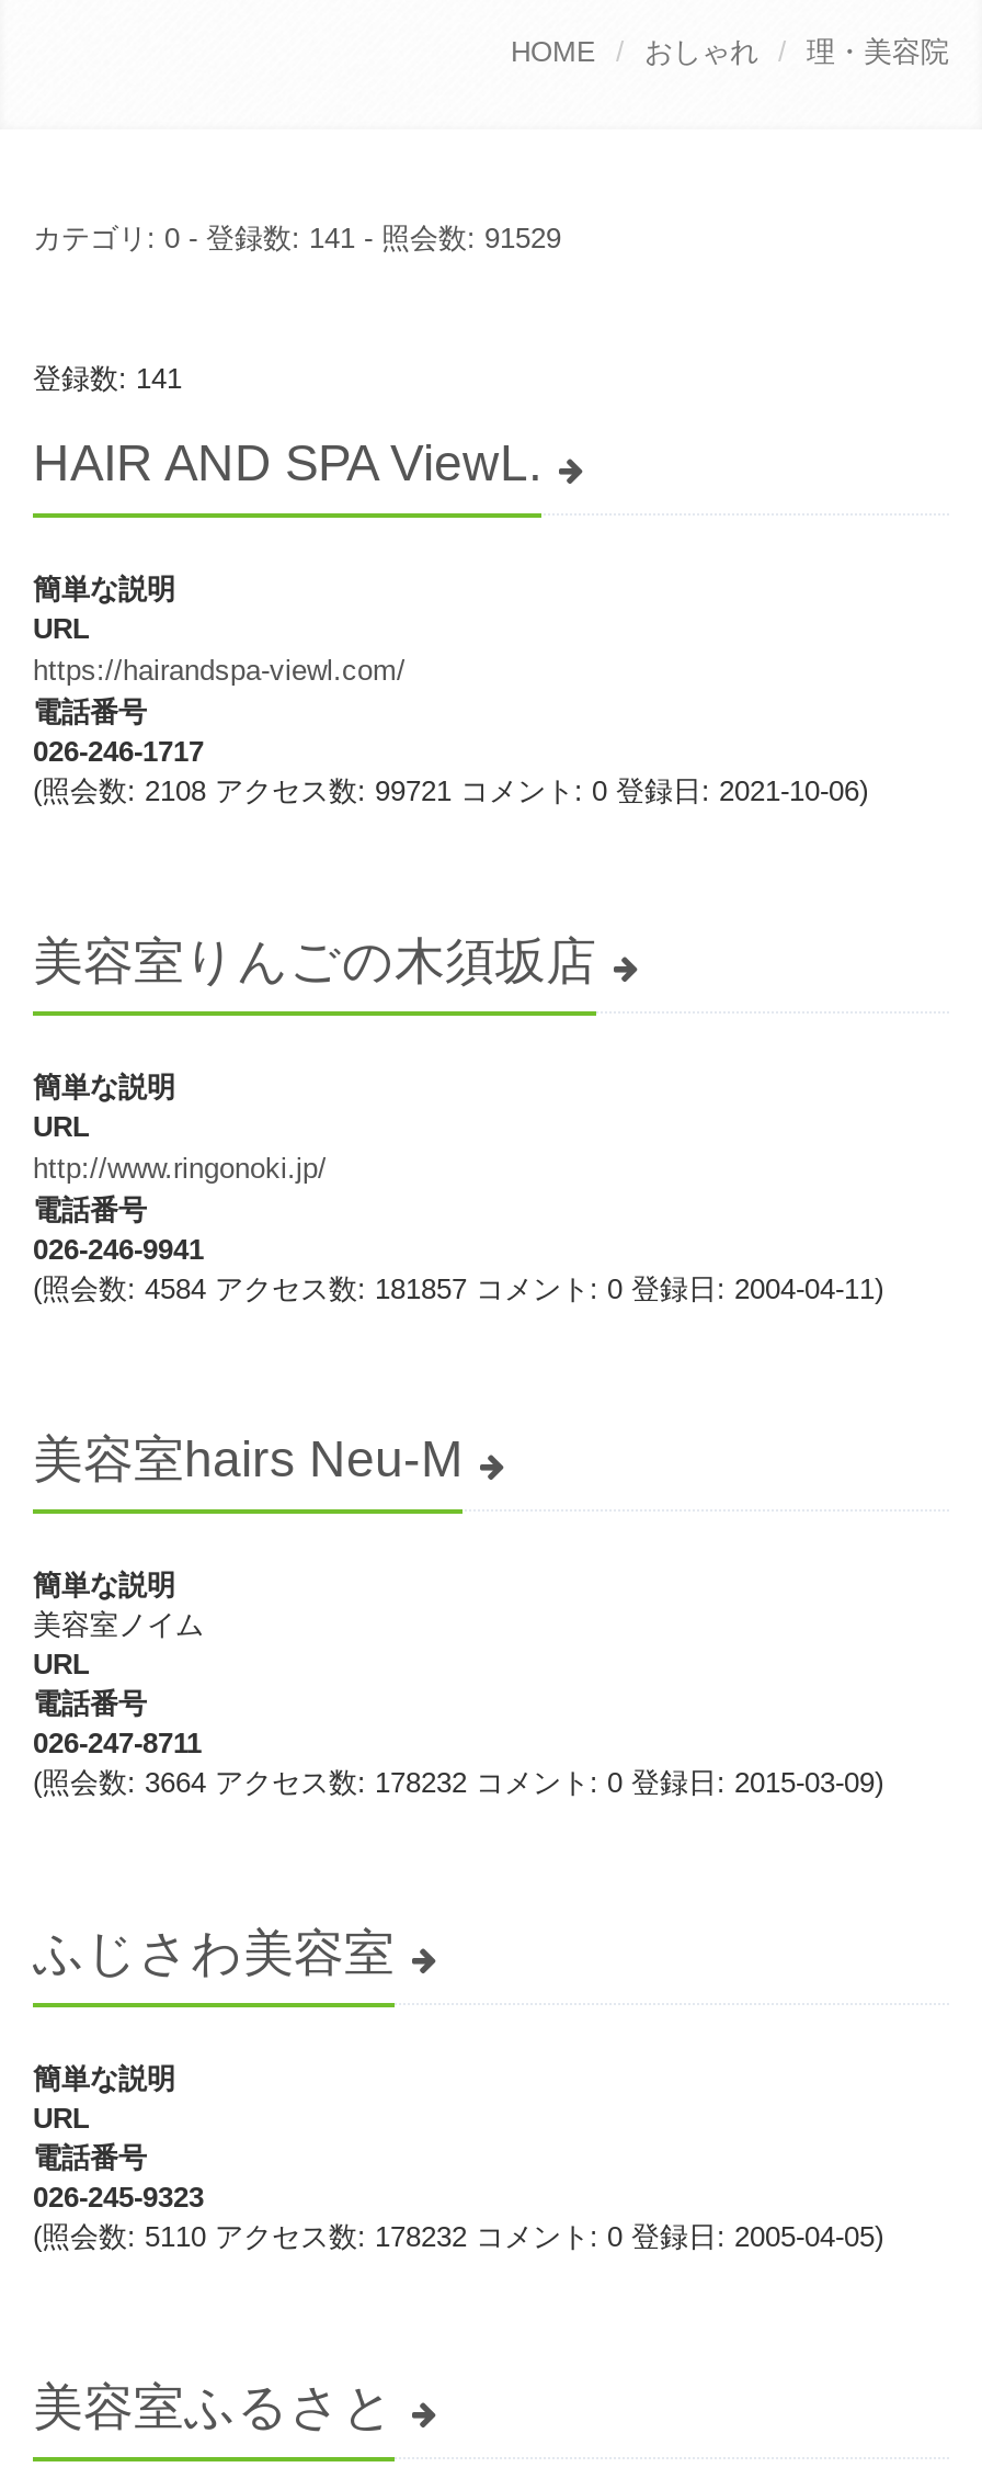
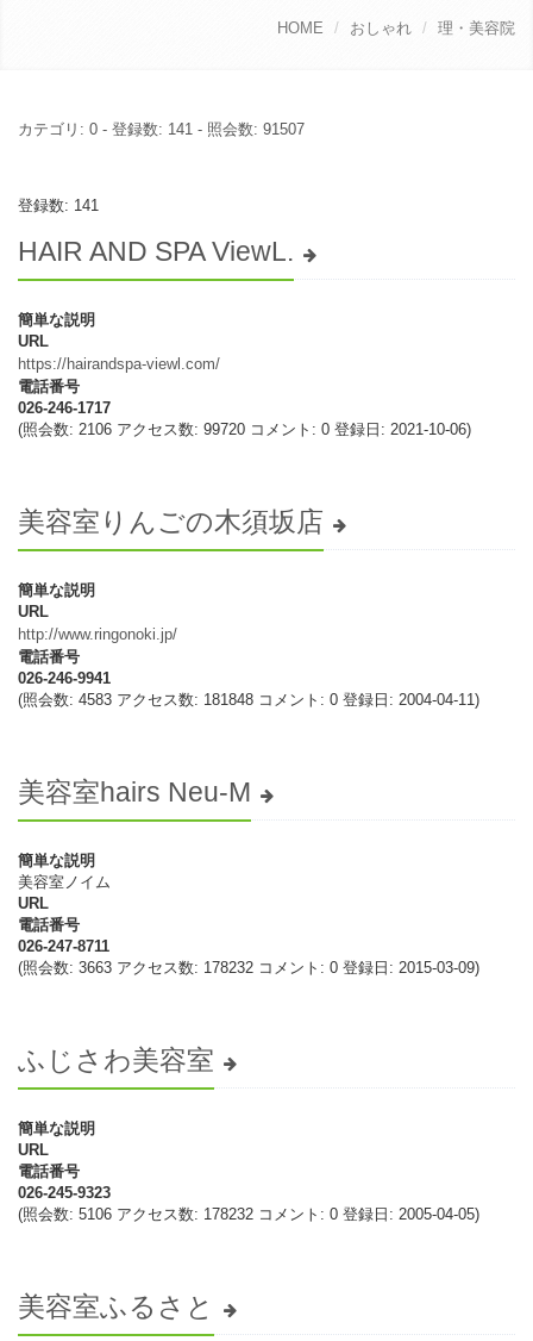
[33,222,561,254] カテゴリ: 0 - 登録数: 141 - 照会数: 91529 -> [18,120,305,138] カテゴリ: 0 - 登録数: 141 - 照会数: 91507
[33,774,868,807] (照会数: 2108 アクセス数: 99721 コメント: 0 登録日: 2021-10-06) -> [18,420,471,438] (照会数: 2106 アクセス数: 99720 コメント: 0 登録日: 2021-10-06)
[33,1272,883,1305] (照会数: 4584 アクセス数: 181857 コメント: 0 登録日: 2004-04-11) -> [18,691,479,709] (照会数: 4583 アクセス数: 181848 コメント: 0 登録日: 2004-04-11)
[33,1766,883,1799] (照会数: 3664 アクセス数: 178232 コメント: 0 登録日: 2015-03-09) -> [18,959,479,977] (照会数: 3663 アクセス数: 178232 コメント: 0 登録日: 2015-03-09)
[33,2220,883,2253] (照会数: 5110 アクセス数: 178232 コメント: 0 登録日: 2005-04-05) -> [18,1205,479,1223] (照会数: 5106 アクセス数: 178232 コメント: 0 登録日: 2005-04-05)

